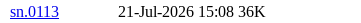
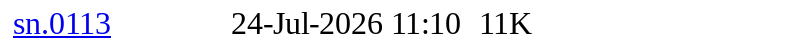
[118,3,266,20] 21-Jul-2026 15:08 36K -> [231,7,533,41] 24-Jul-2026 11:10 11K

